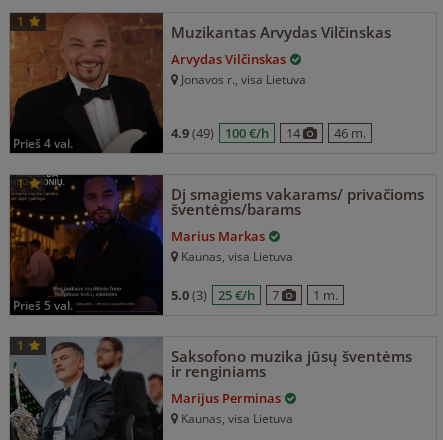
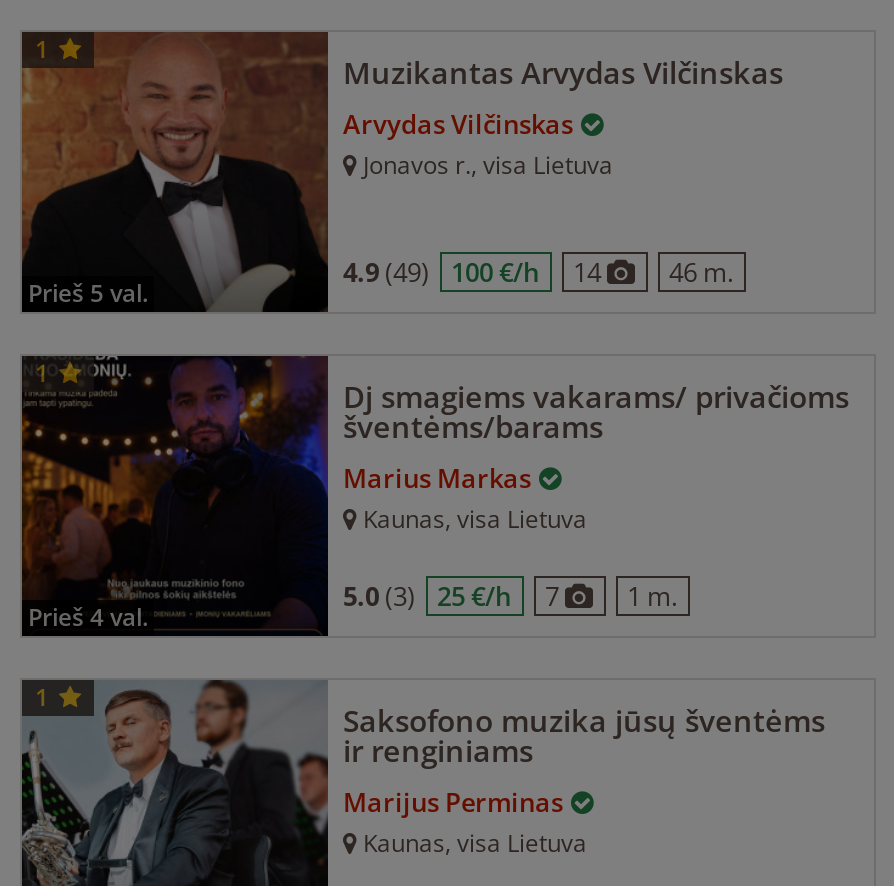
[20,135,73,152] prieš 4 val. -> [42,276,148,310] prieš 5 val.
[20,297,73,314] prieš 5 val. -> [42,600,148,634] prieš 4 val.

